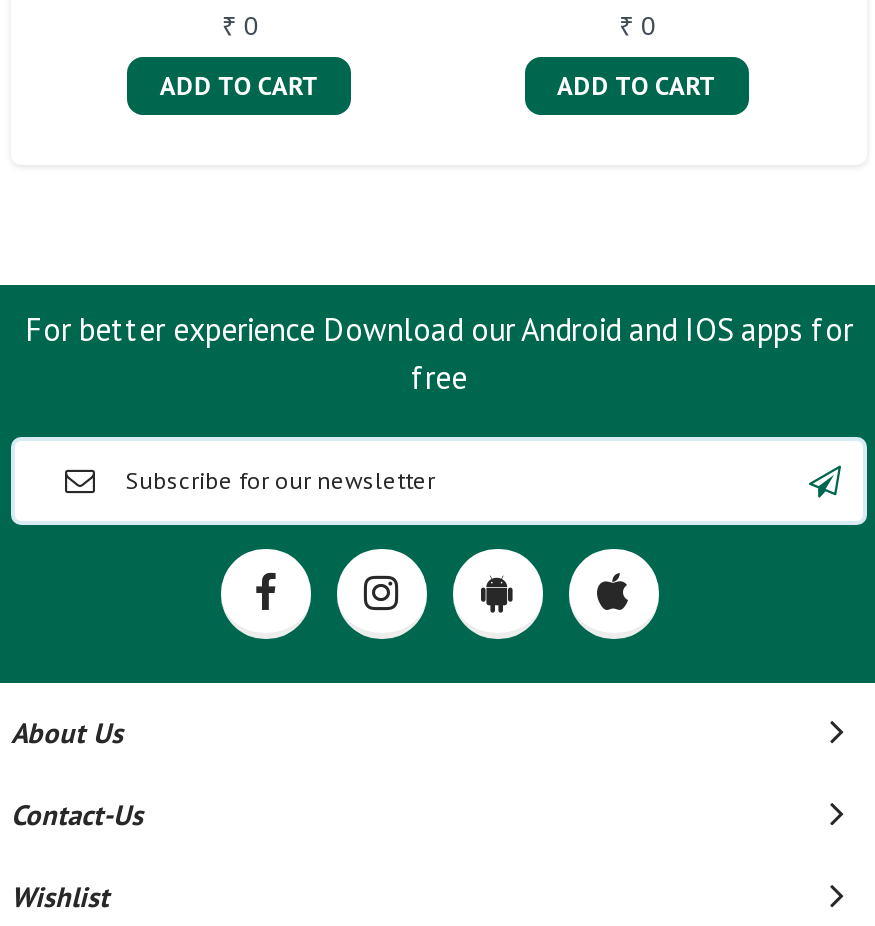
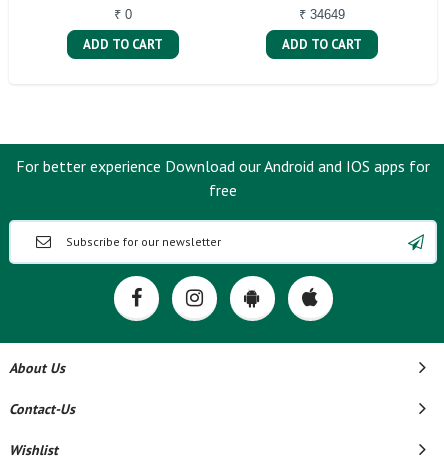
[619,11,655,41] ₹ 0 -> [299,7,345,22] ₹ 34649

